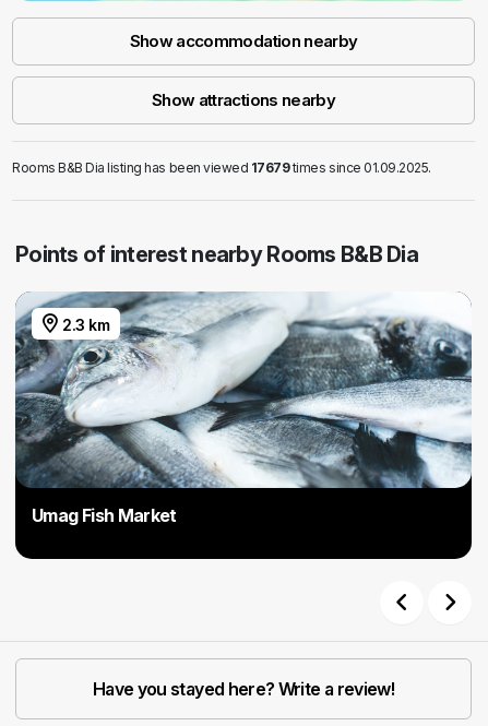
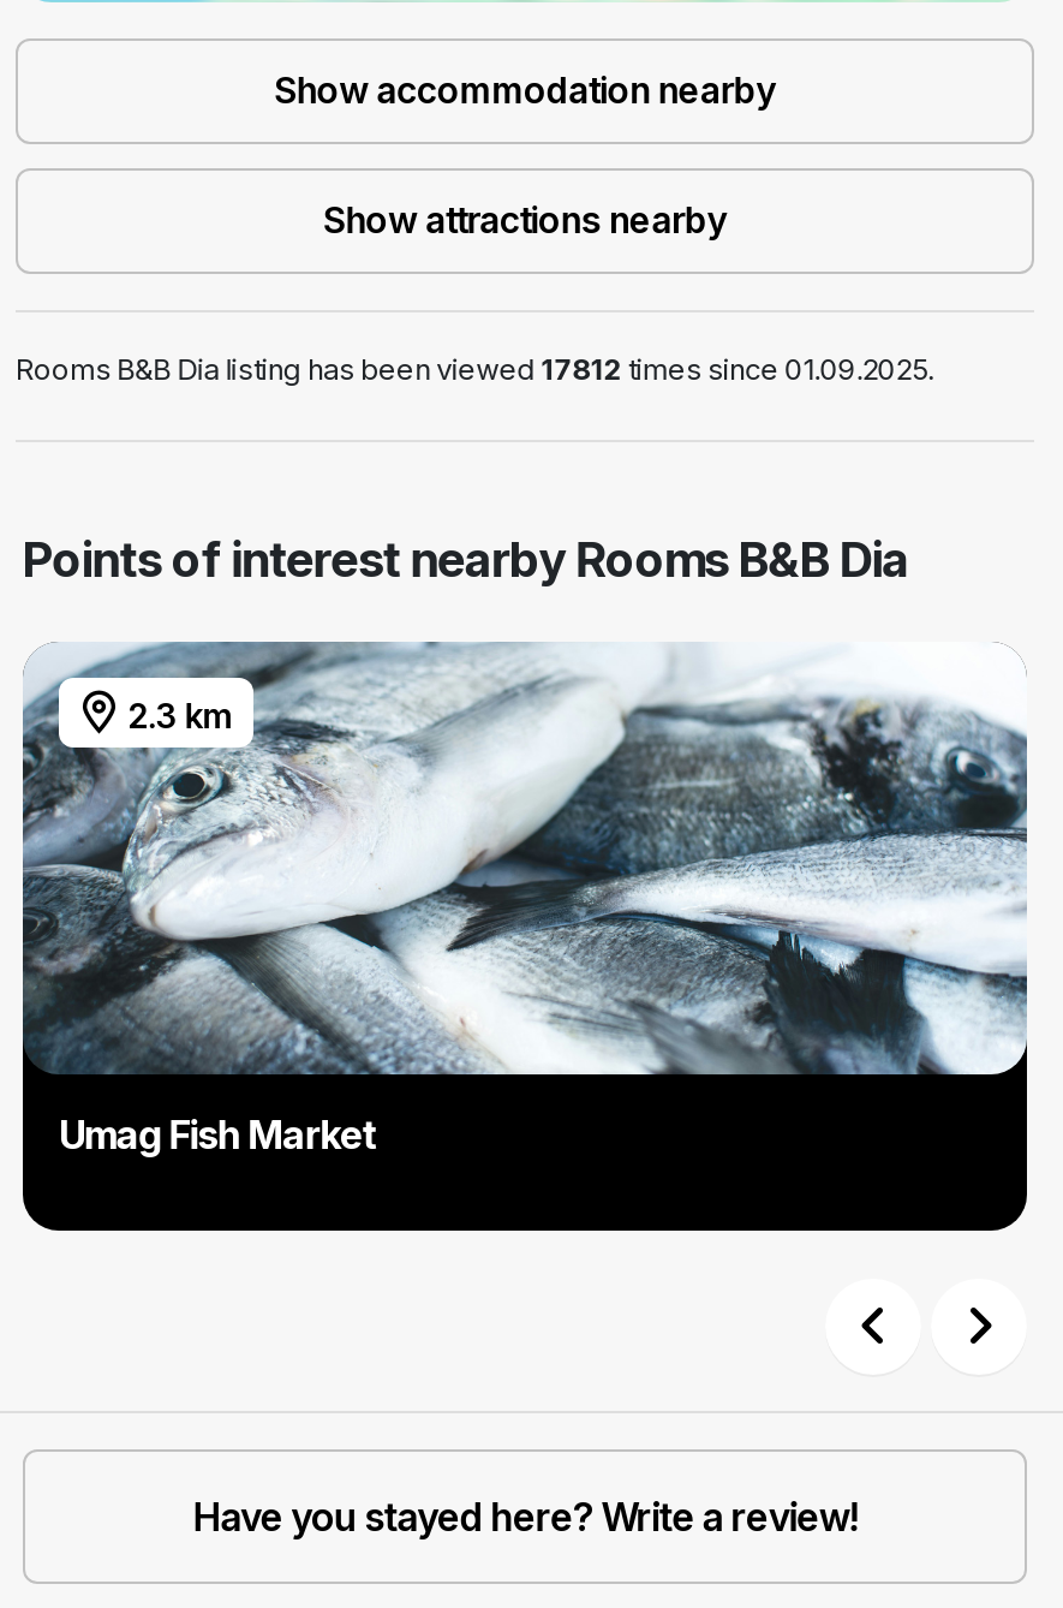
[12,160,431,176] Rooms B&B Dia listing has been viewed 17679 times since 01.09.2025. -> [16,352,933,388] Rooms B&B Dia listing has been viewed 17812 times since 01.09.2025.

